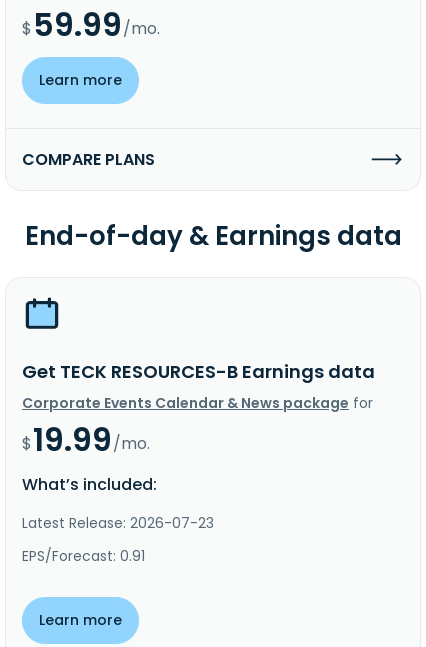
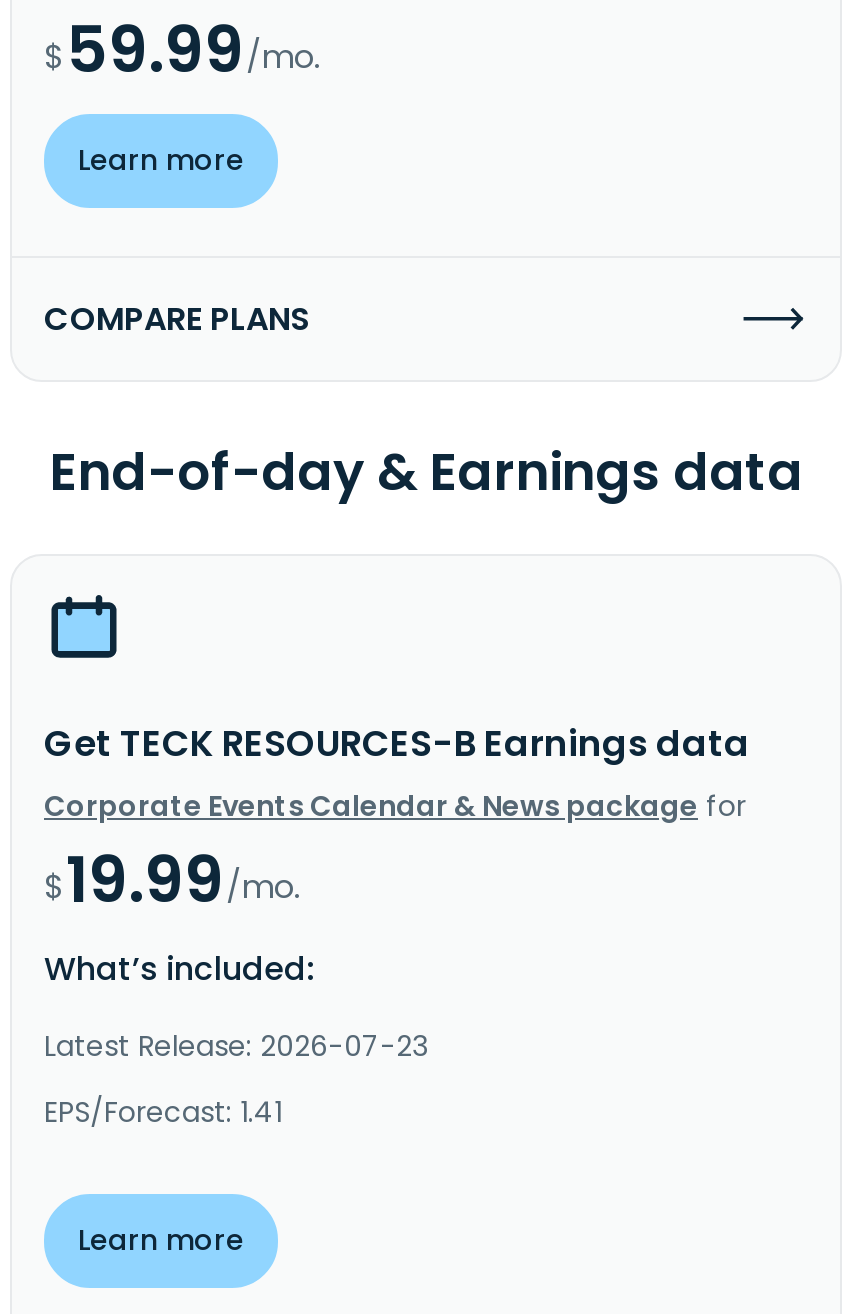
[22,546,145,566] EPS/Forecast: 0.91 -> [44,1092,282,1132] EPS/Forecast: 1.41

